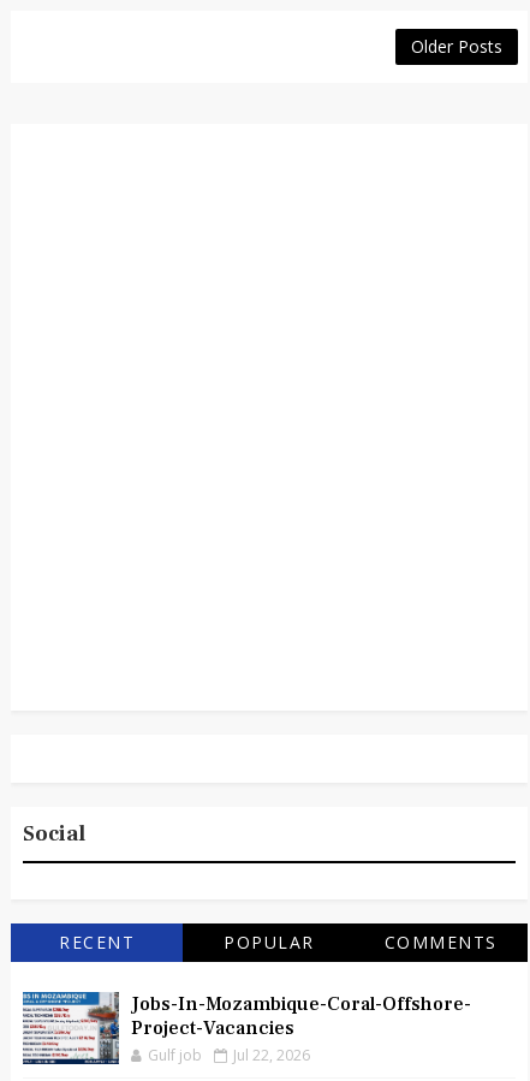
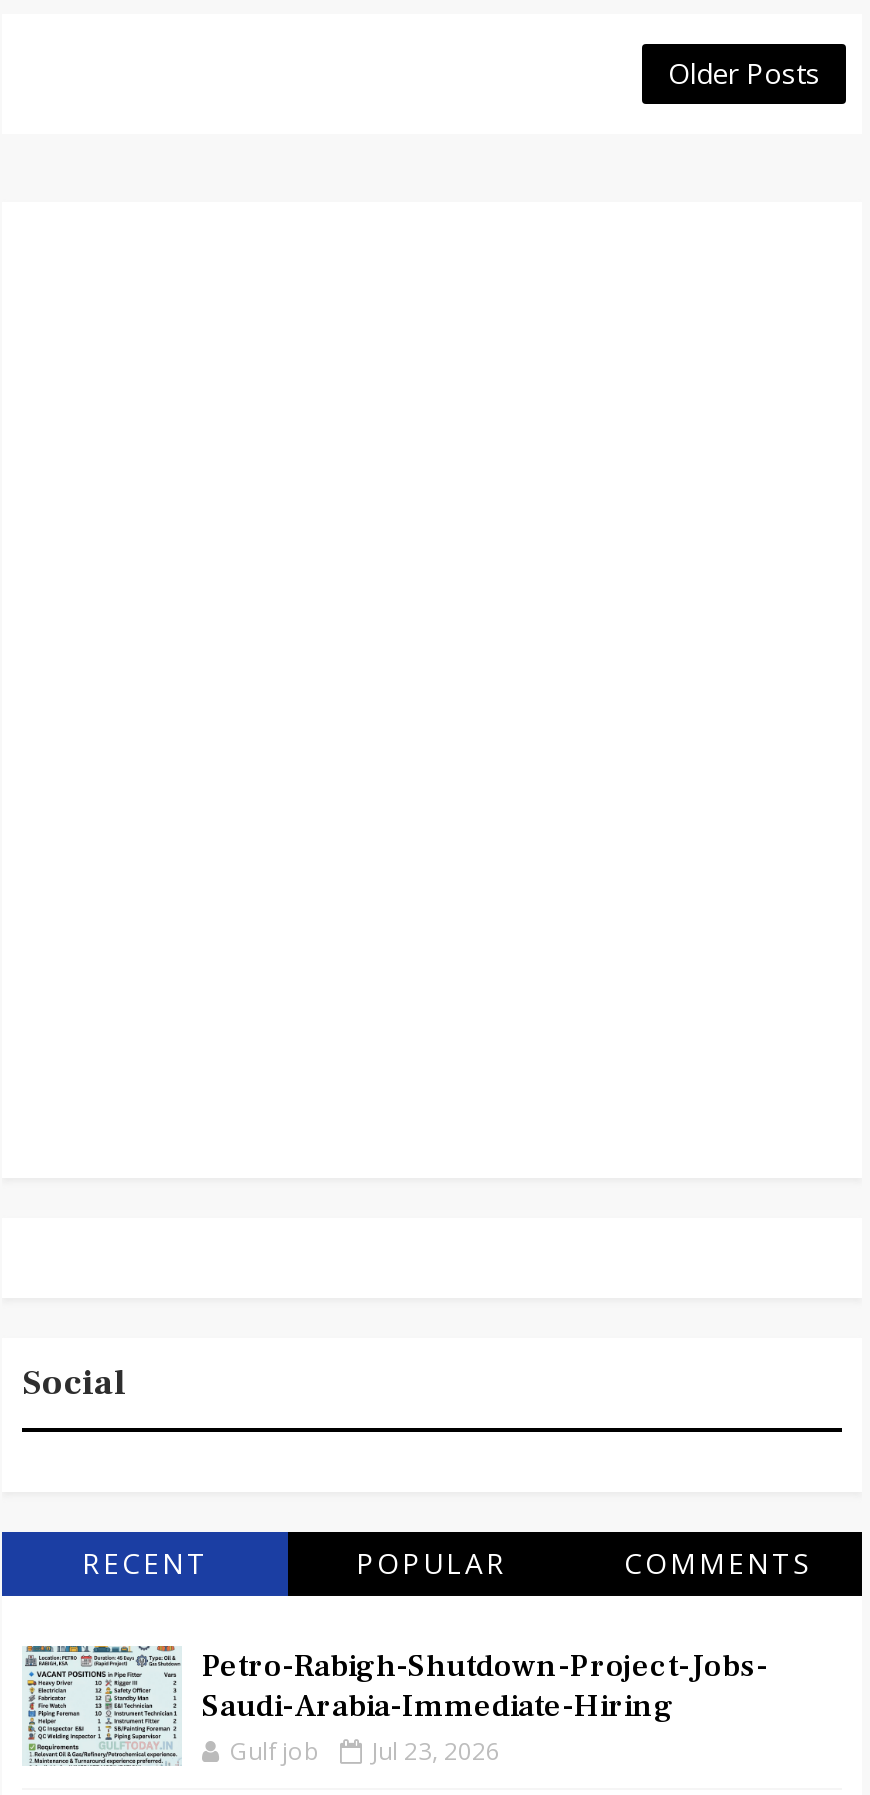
[22,991,471,1065] [image] | Jobs-In-Mozambique-Coral-Offshore- | Project-Vacancies -> [22,1644,768,1766] [image] | Petro-Rabigh-Shutdown-Project-Jobs- | Saudi-Arabia-Immediate-Hiring
[148,1045,310,1066] Gulf job Jul 22, 2026 -> [230,1734,500,1768] Gulf job Jul 23, 2026

